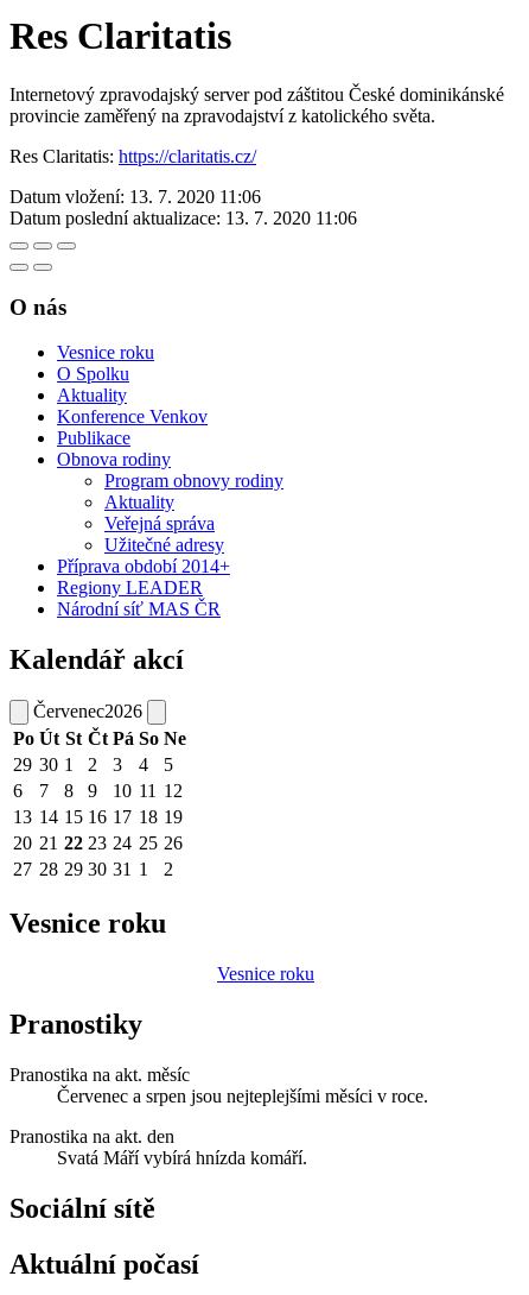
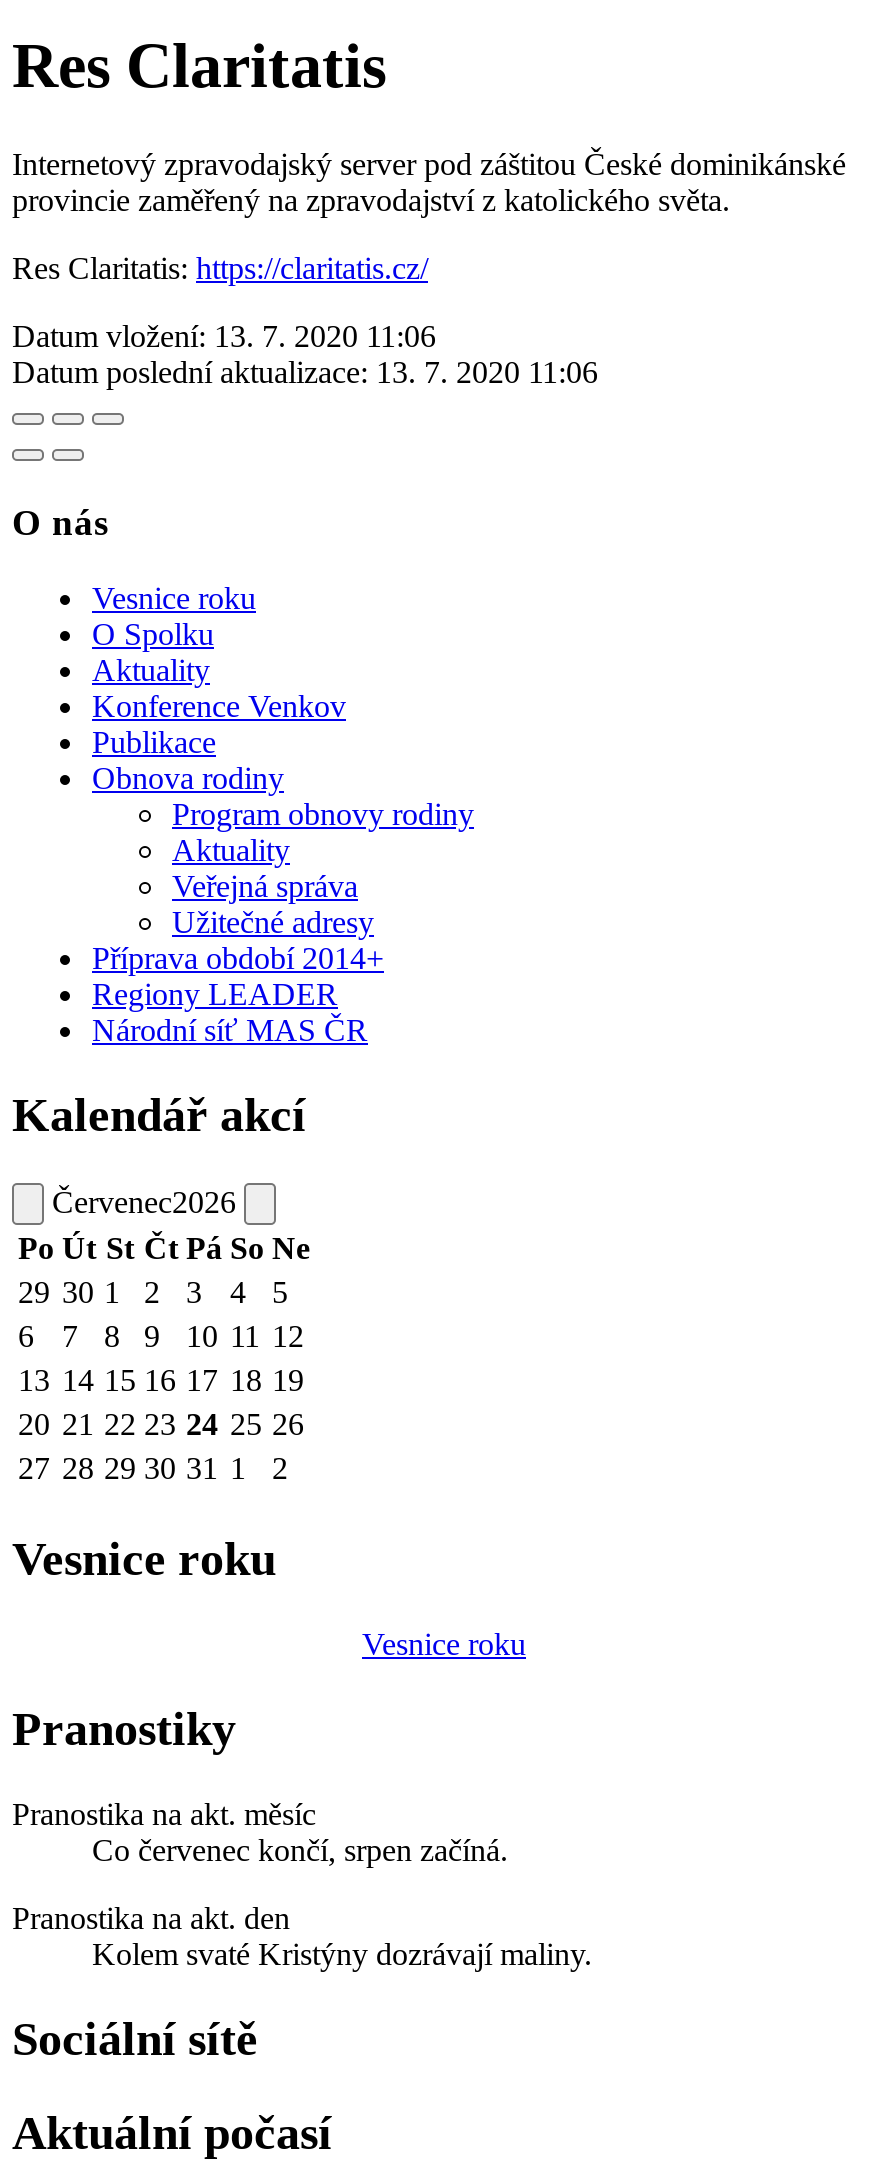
[57,1086,428,1106] Červenec a srpen jsou nejteplejšími měsíci v roce. -> [92,1833,508,1867] Co červenec končí, srpen začíná.
[57,1147,307,1168] Svatá Máří vybírá hnízda komáří. -> [92,1937,592,1971] Kolem svaté Kristýny dozrávají maliny.

